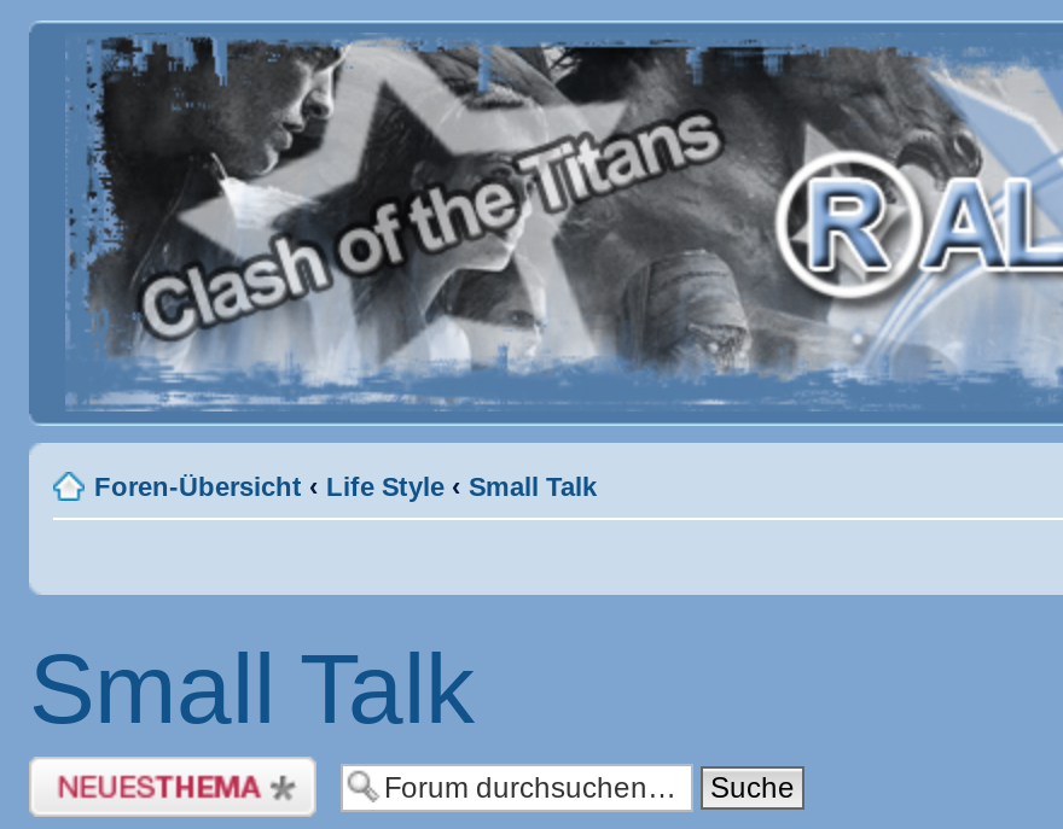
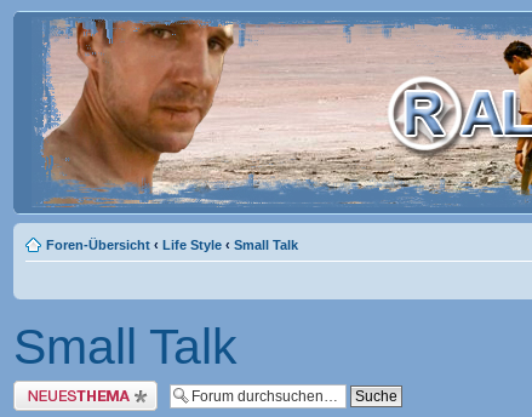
[68,35,1056,411] [image] -> [35,18,528,207] [image]

